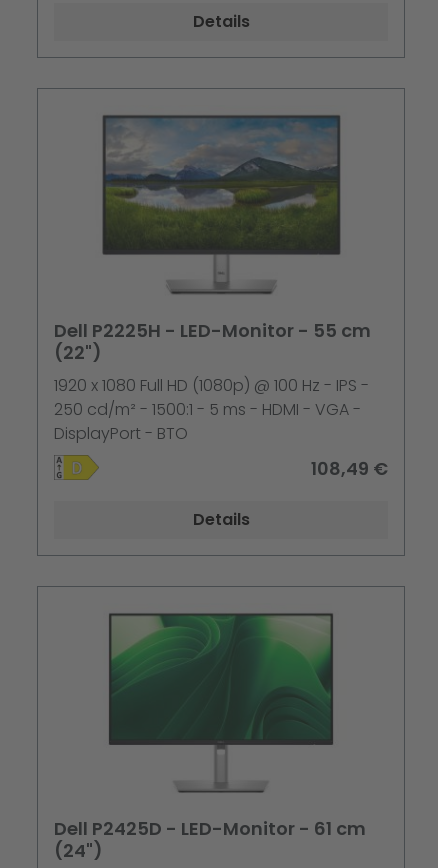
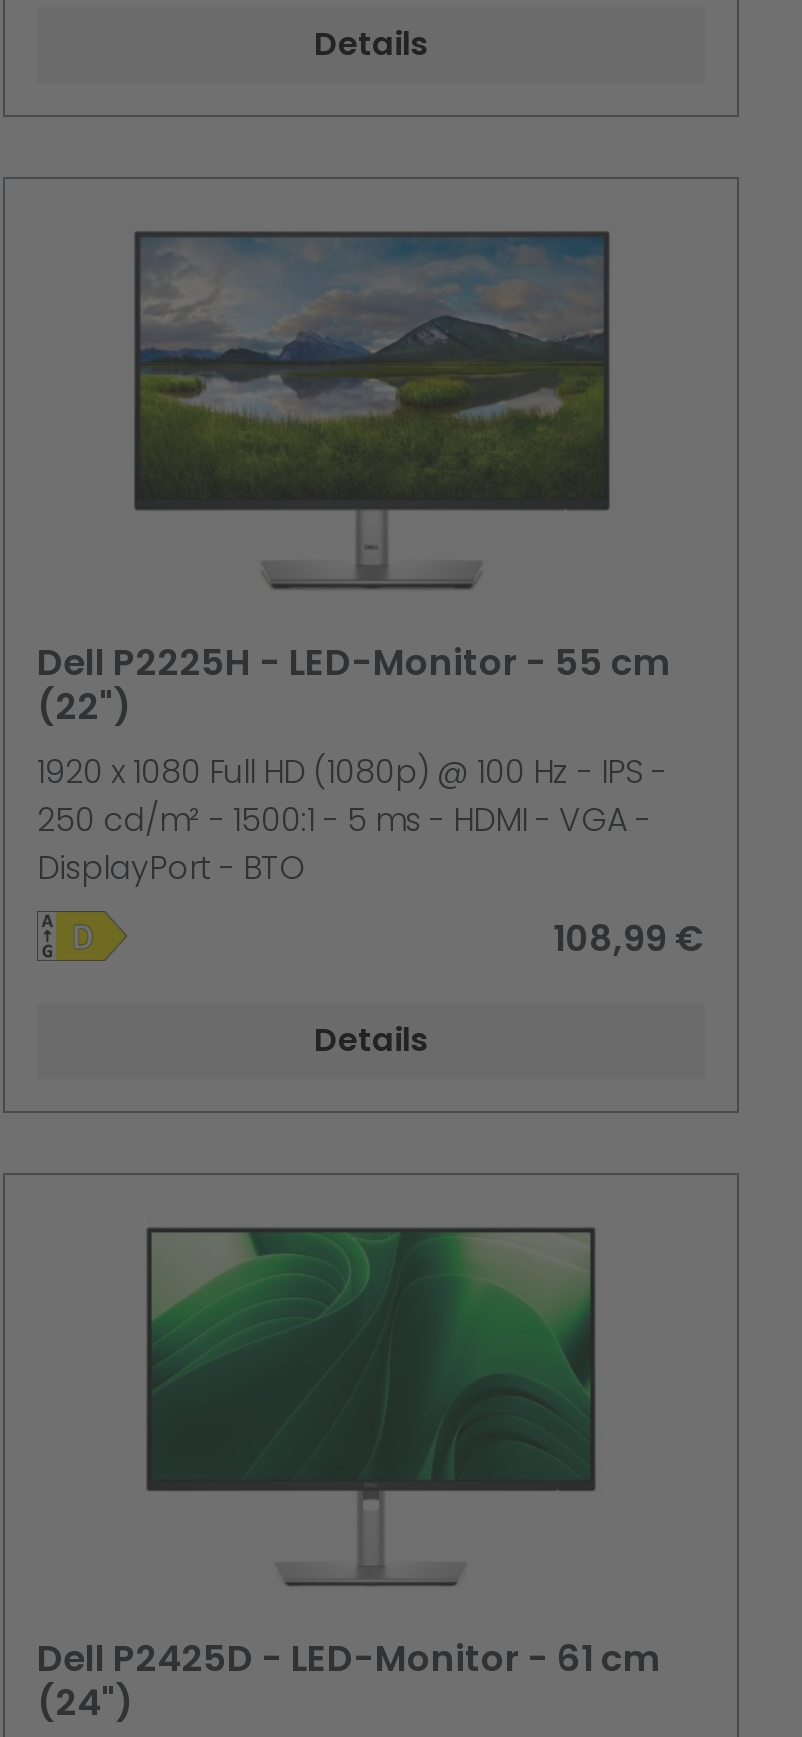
[311,456,388,481] 108,49 € -> [553,914,705,964] 108,99 €

